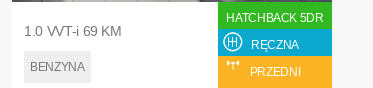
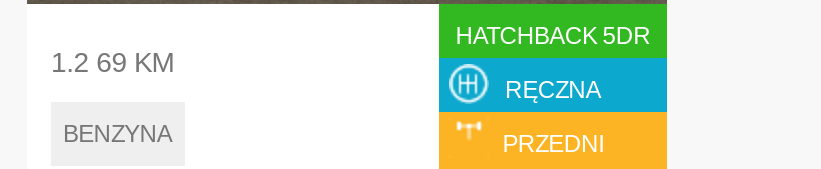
[24,23,122,39] 1.0 VVT-i 69 KM -> [51,46,175,78] 1.2 69 KM

